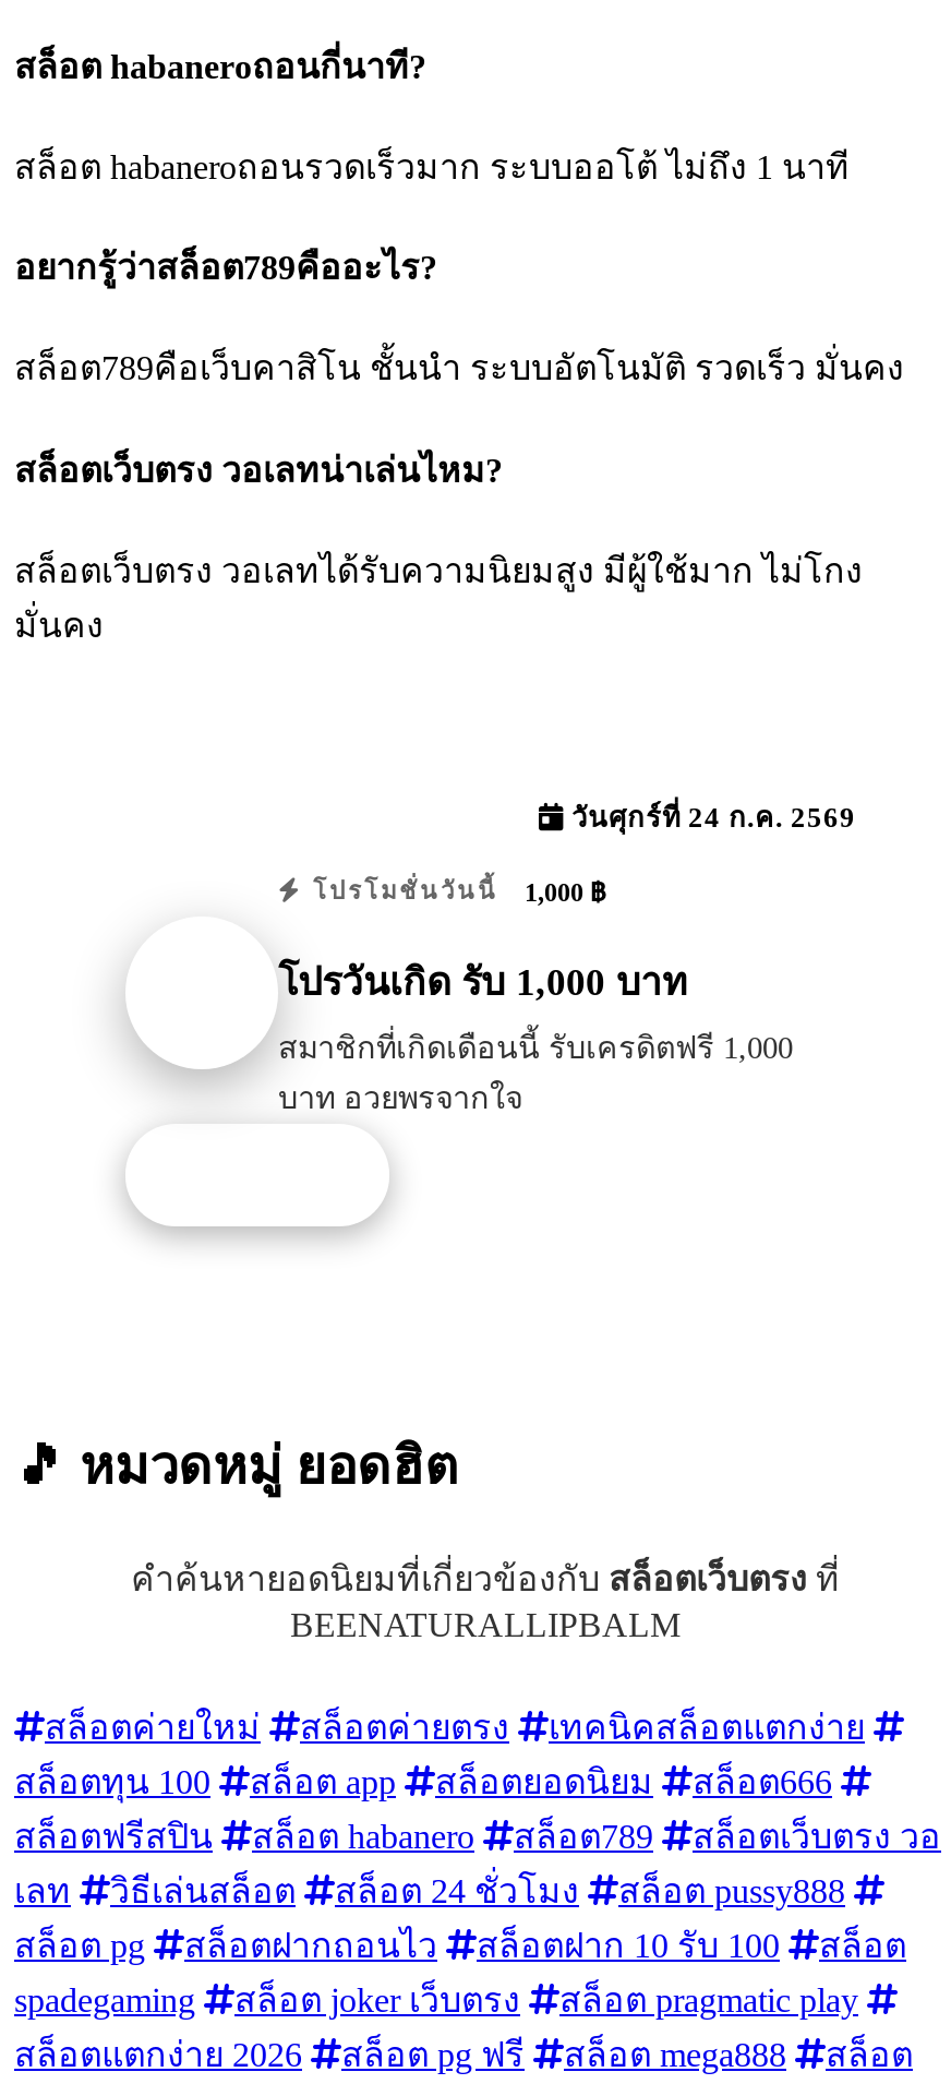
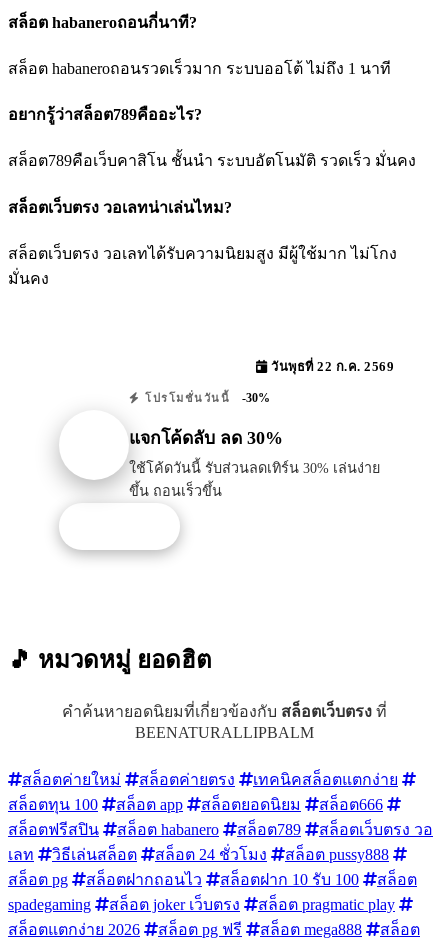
[564,803,856,833] วันศุกร์ที่ 24 ก.ค. 2569 -> [267,360,394,374] วันพุธที่ 22 ก.ค. 2569
[303,877,605,908] โปรโมชั่นวันนี้ 1,000 ฿ -> [140,391,270,405] โปรโมชั่นวันนี้ -30%
[278,959,688,1003] โปรวันเกิด รับ 1,000 บาท -> [129,427,283,447] แจกโค้ดลับ ลด 30%
[278,1029,793,1114] สมาชิกที่เกิดเดือนนี้ รับเครดิตฟรี 1,000 | บาท อวยพรจากใจ -> [129,459,380,498] ใช้โค้ดวันนี้ รับส่วนลดเทิร์น 30% เล่นง่าย | ขึ้น ถอนเร็วขึ้น

